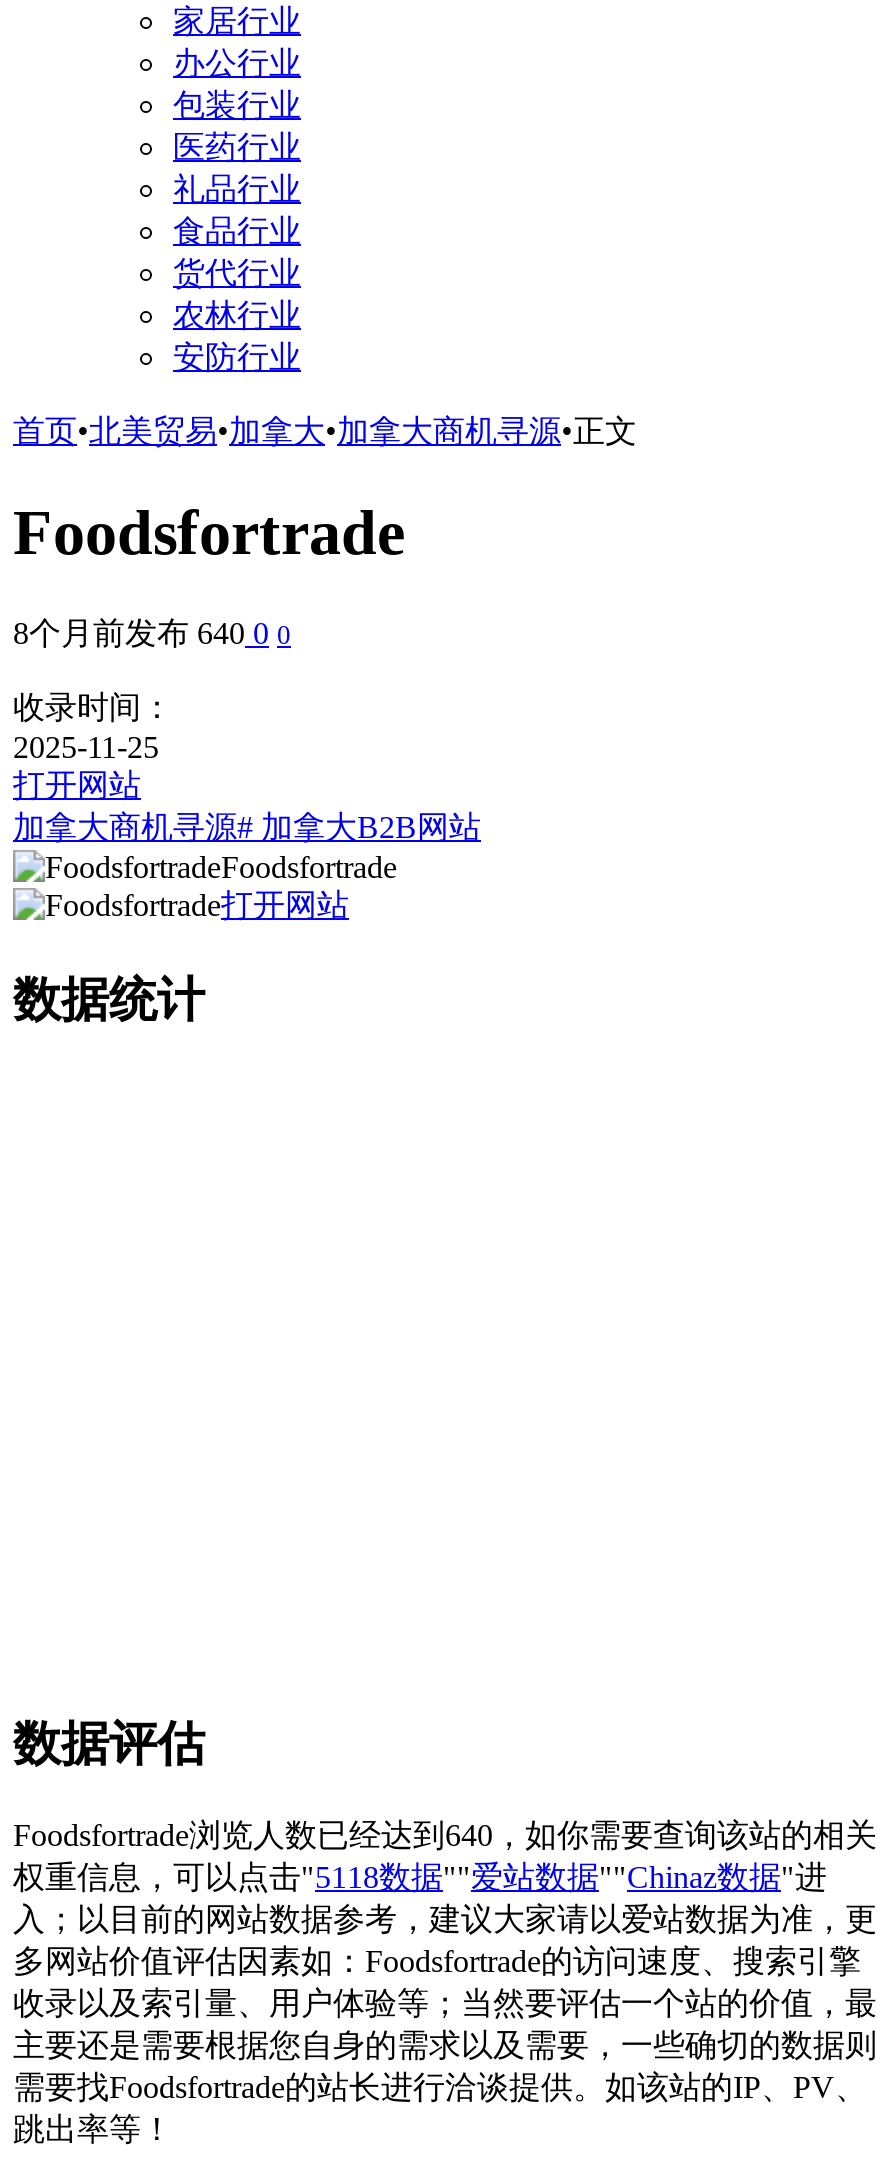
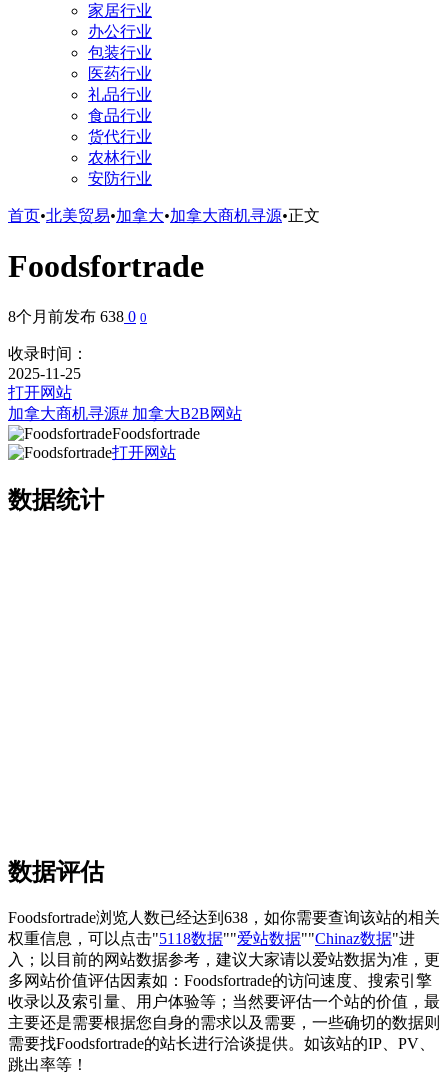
[13,616,291,650] 8个月前发布640 0 0 -> [8,308,147,325] 8个月前发布638 0 0
[13,1817,877,1851] Foodsfortrade浏览人数已经达到640，如你需要查询该站的相关 -> [8,908,440,925] Foodsfortrade浏览人数已经达到638，如你需要查询该站的相关

